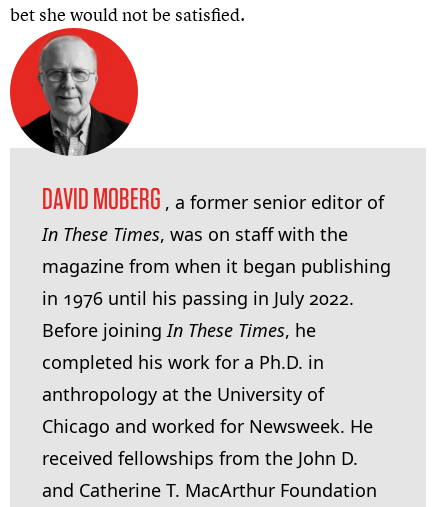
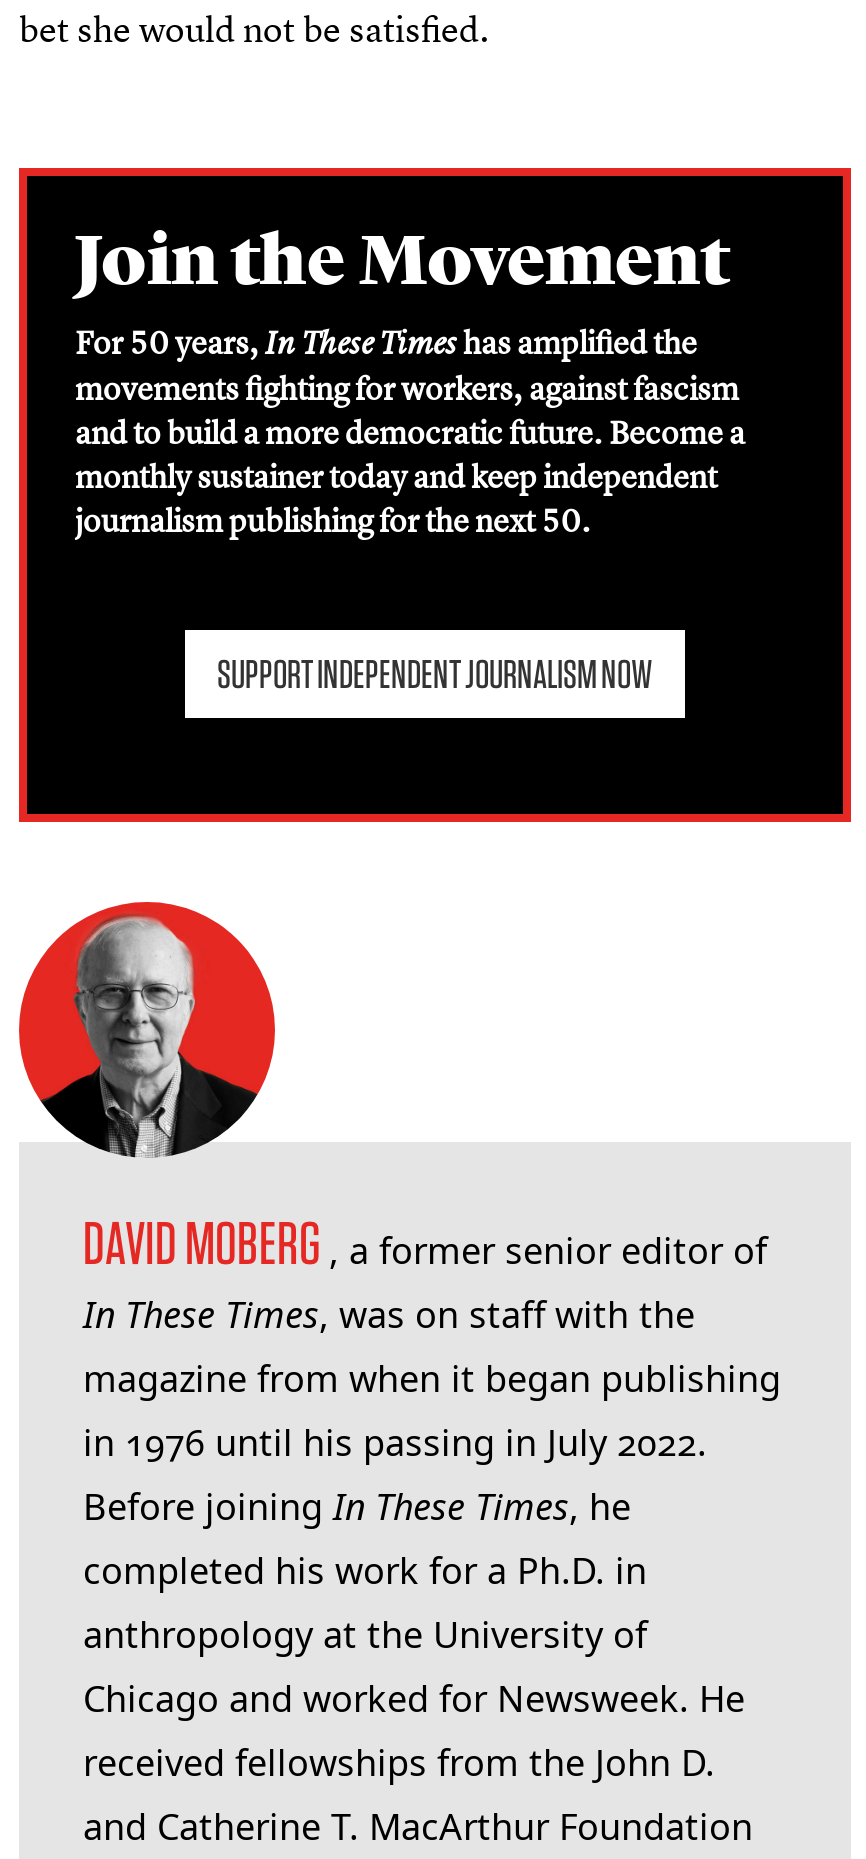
none -> [17,166,853,824] [image] | Join the Movement | For 50 years,In These Timeshas amplified the | movements fighting for workers, against fascism | and to build a more democratic future. Become a | monthly sustainer today and keep independent | journalism publishing for the next 50. | SUPPORT INDEPENDENT JOURNALISM NOW

